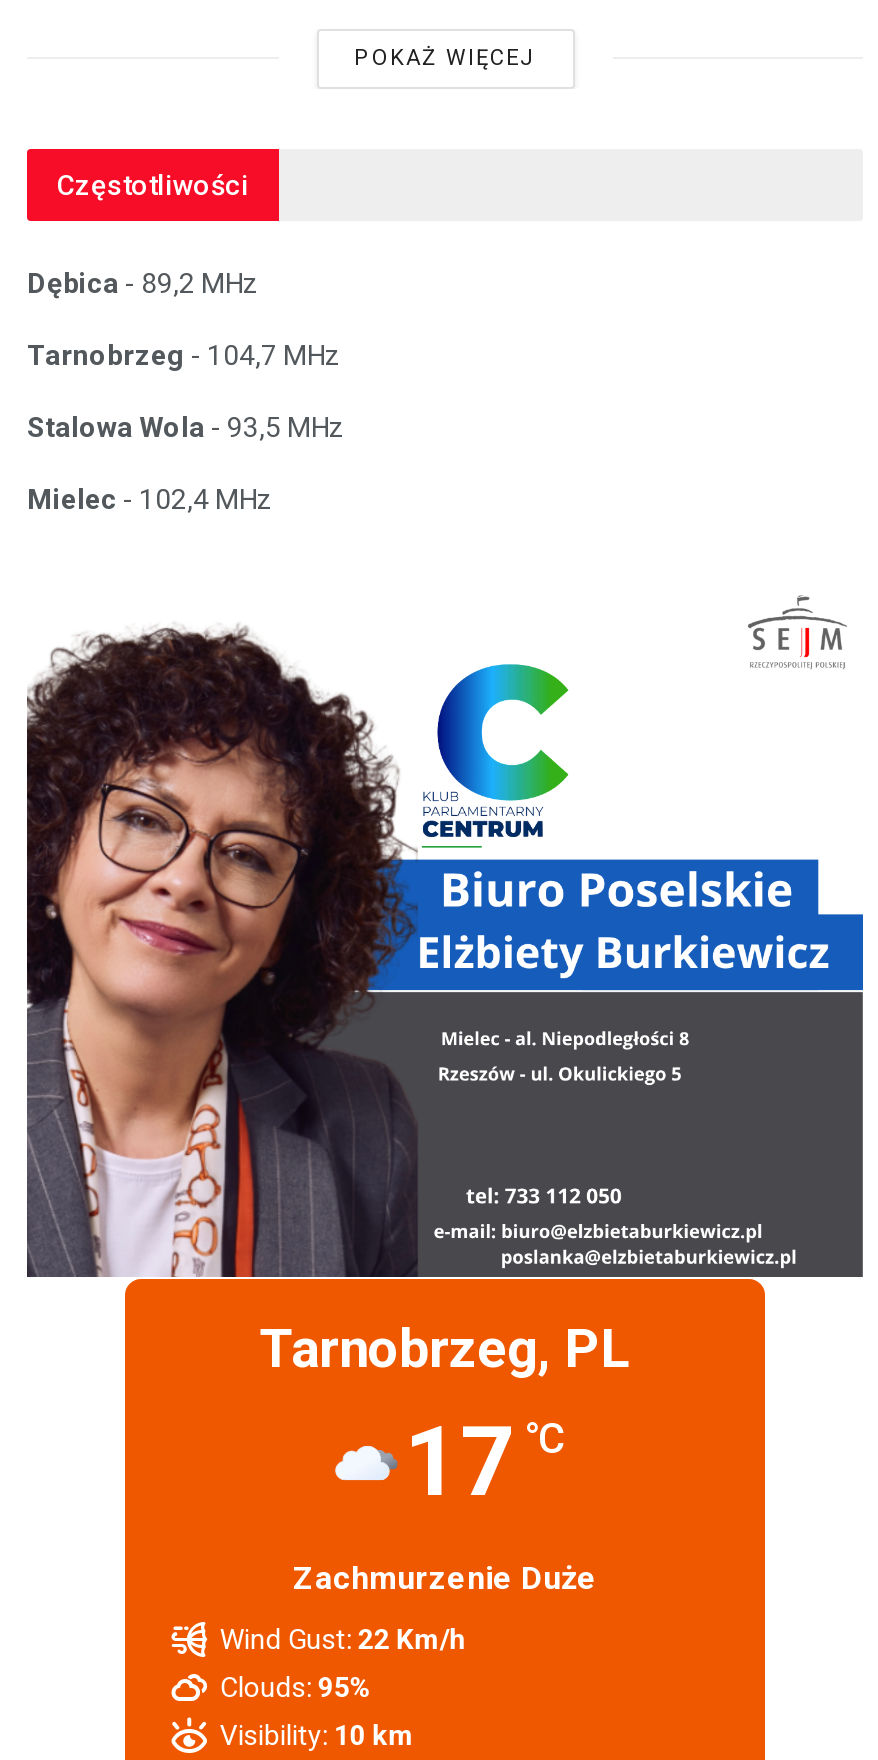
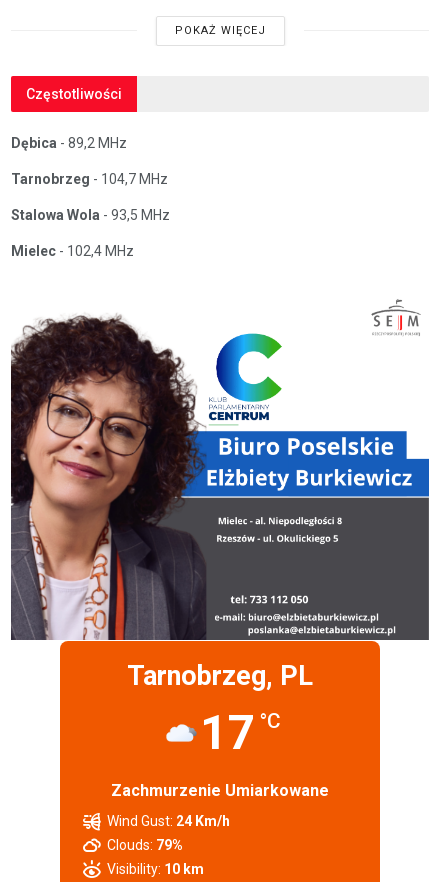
[293,1559,597,1597] Zachmurzenie Duże -> [111,781,329,800] Zachmurzenie Umiarkowane
[220,1623,466,1655] Wind Gust: 22 Km/h -> [107,813,230,829] Wind Gust: 24 Km/h
[220,1671,372,1703] Clouds: 95% -> [107,837,183,853] Clouds: 79%

